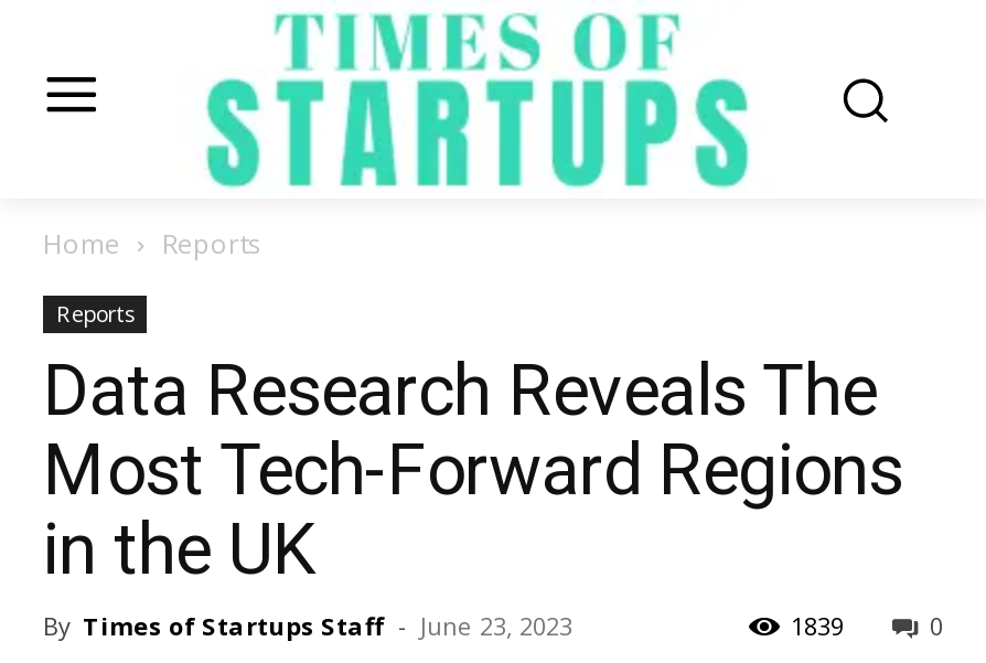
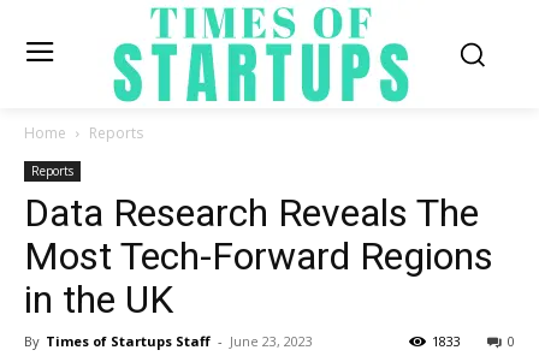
[791,609,844,642] 1839 -> [432,332,461,350] 1833

